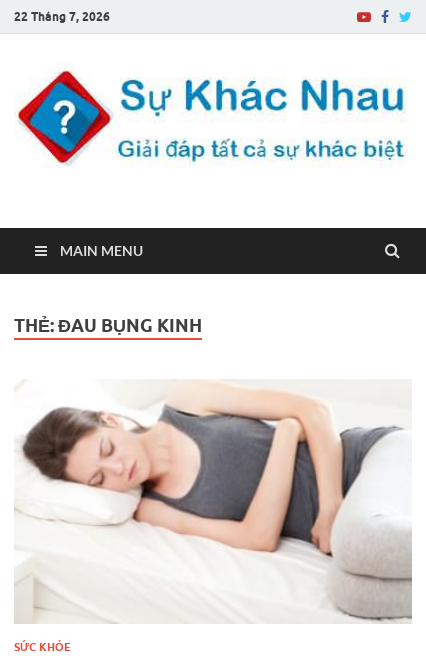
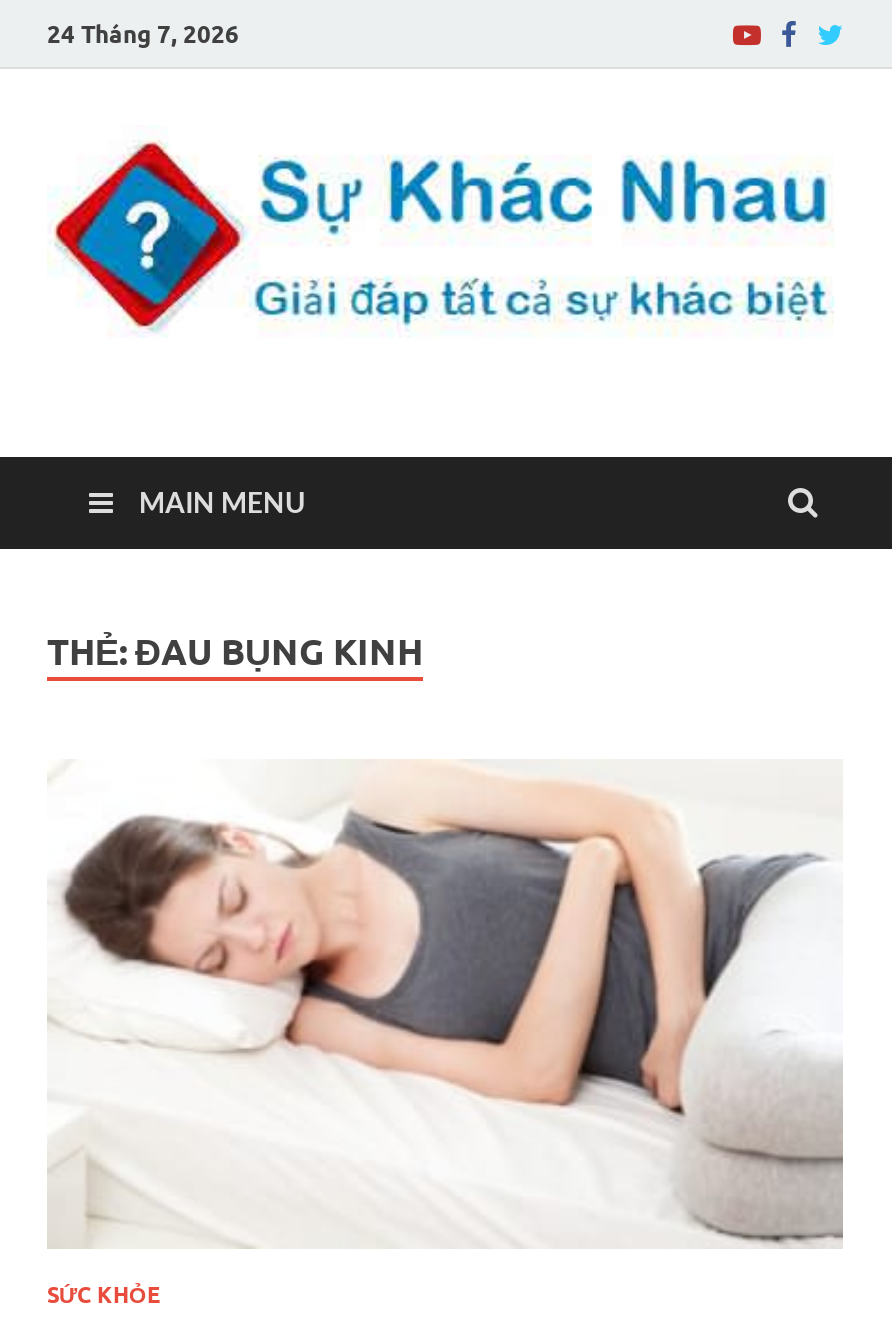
[14,8,110,23] 22 Tháng 7, 2026 -> [47,18,239,48] 24 Tháng 7, 2026

